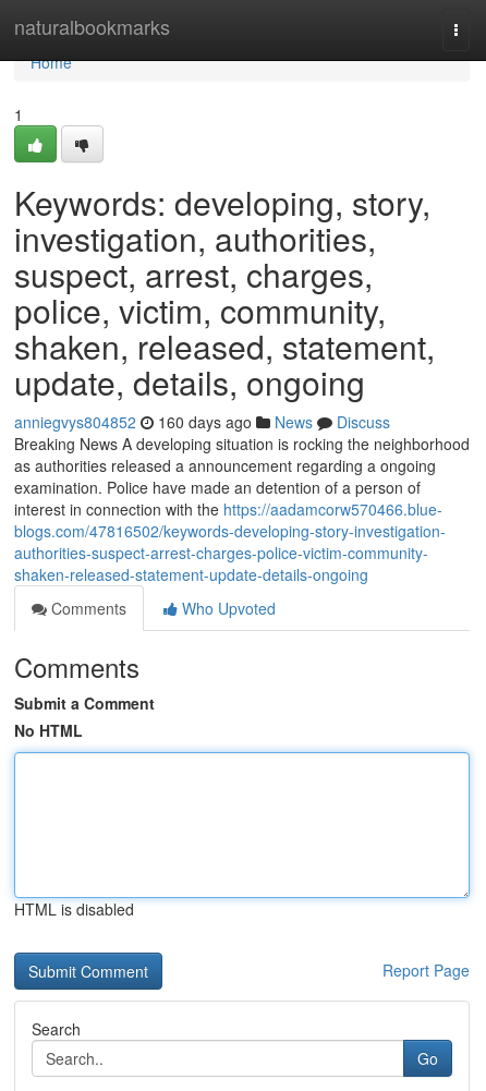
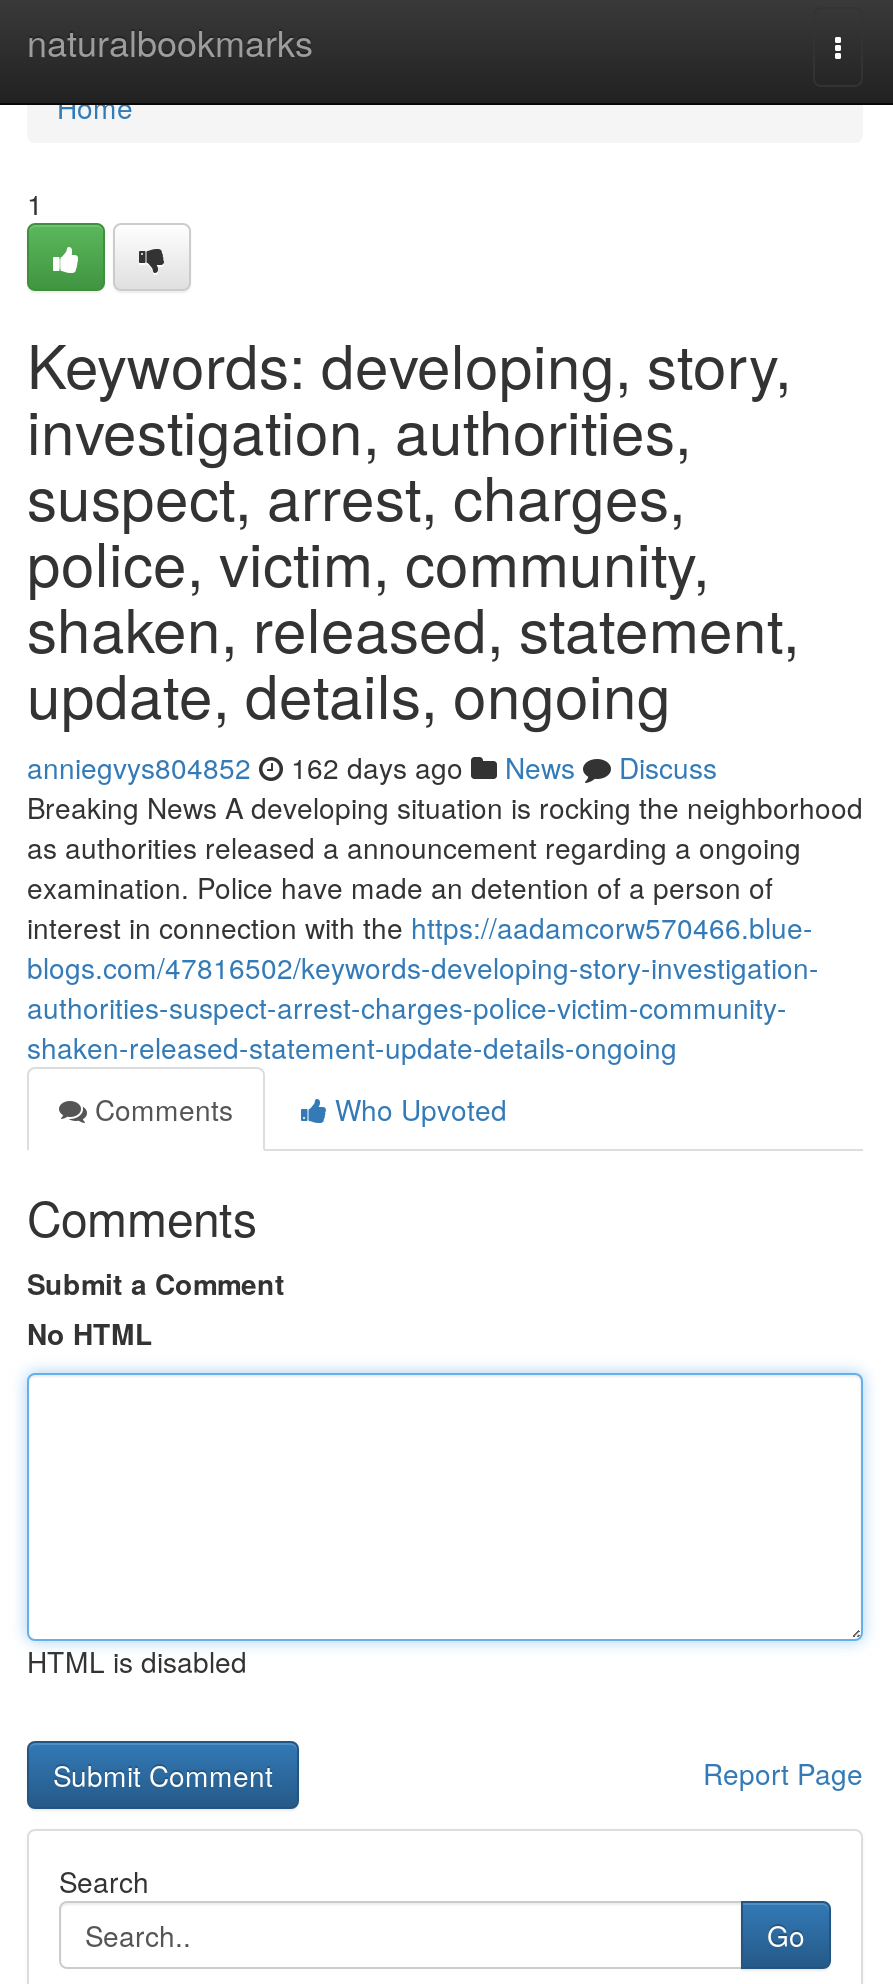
[14,411,390,433] anniegvys804852 160 days ago News Discuss -> [27,747,717,787] anniegvys804852 162 days ago News Discuss

